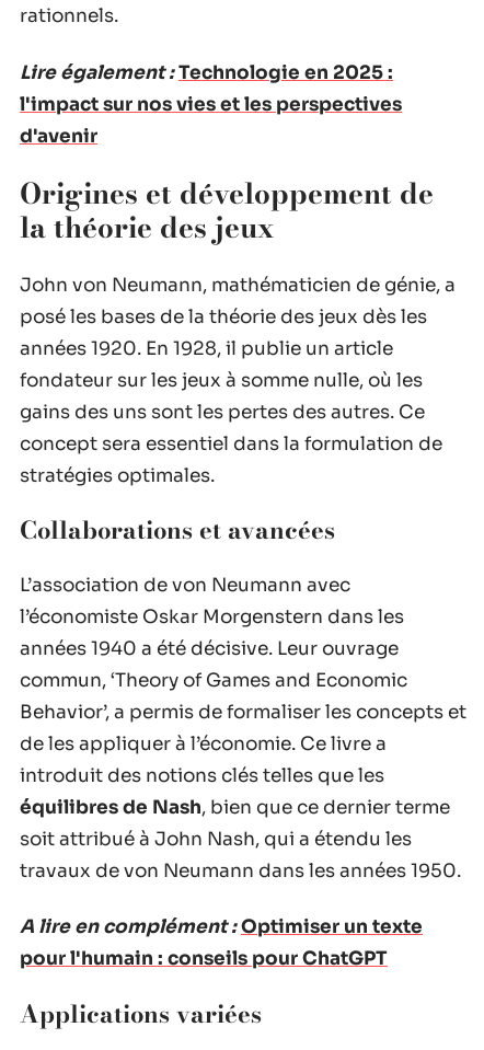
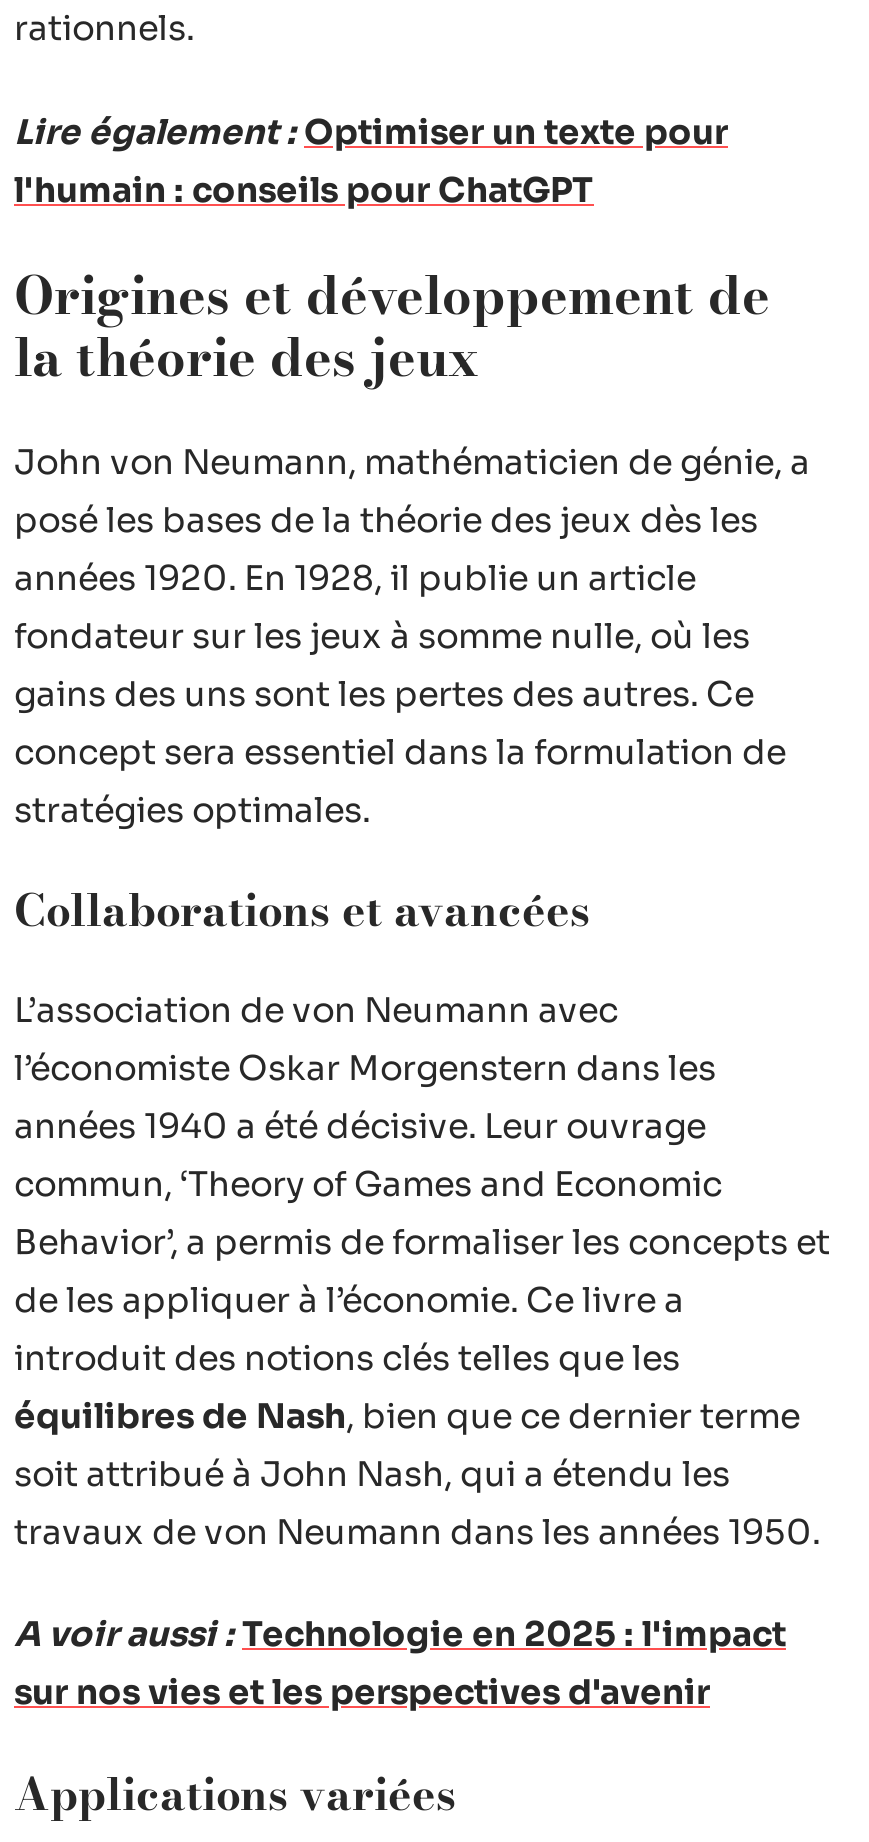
[20,61,402,147] Lire également : Technologie en 2025 : | l'impact sur nos vies et les perspectives | d'avenir -> [14,111,728,211] Lire également : Optimiser un texte pour | l'humain : conseils pour ChatGPT
[20,915,423,970] A lire en complément : Optimiser un texte | pour l'humain : conseils pour ChatGPT -> [14,1614,786,1714] A voir aussi : Technologie en 2025 : l'impact | sur nos vies et les perspectives d'avenir

